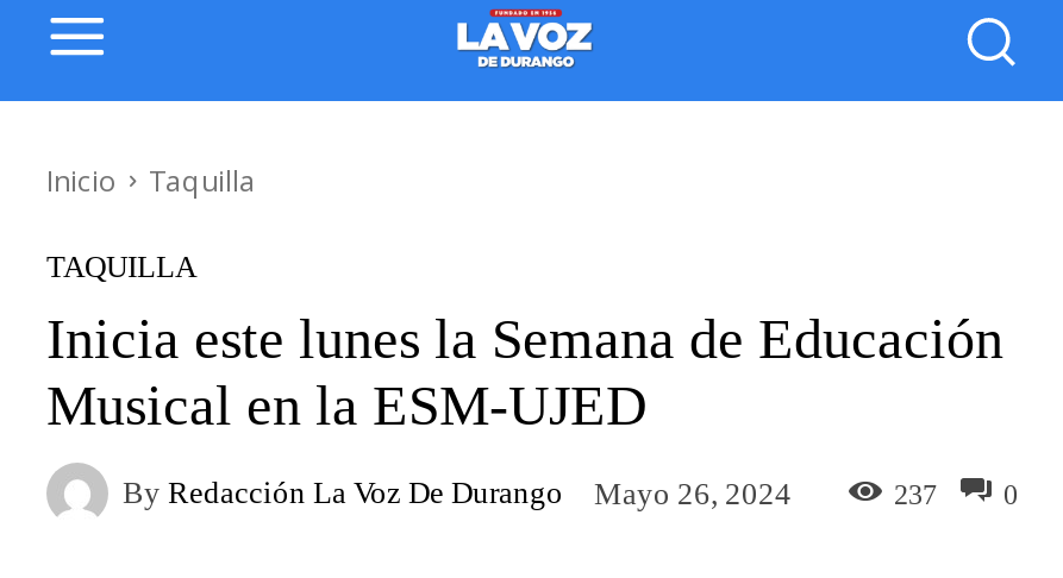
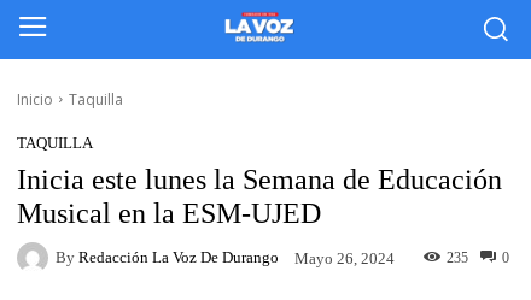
[894,476,1018,510] 237 0 -> [447,249,509,266] 235 0

